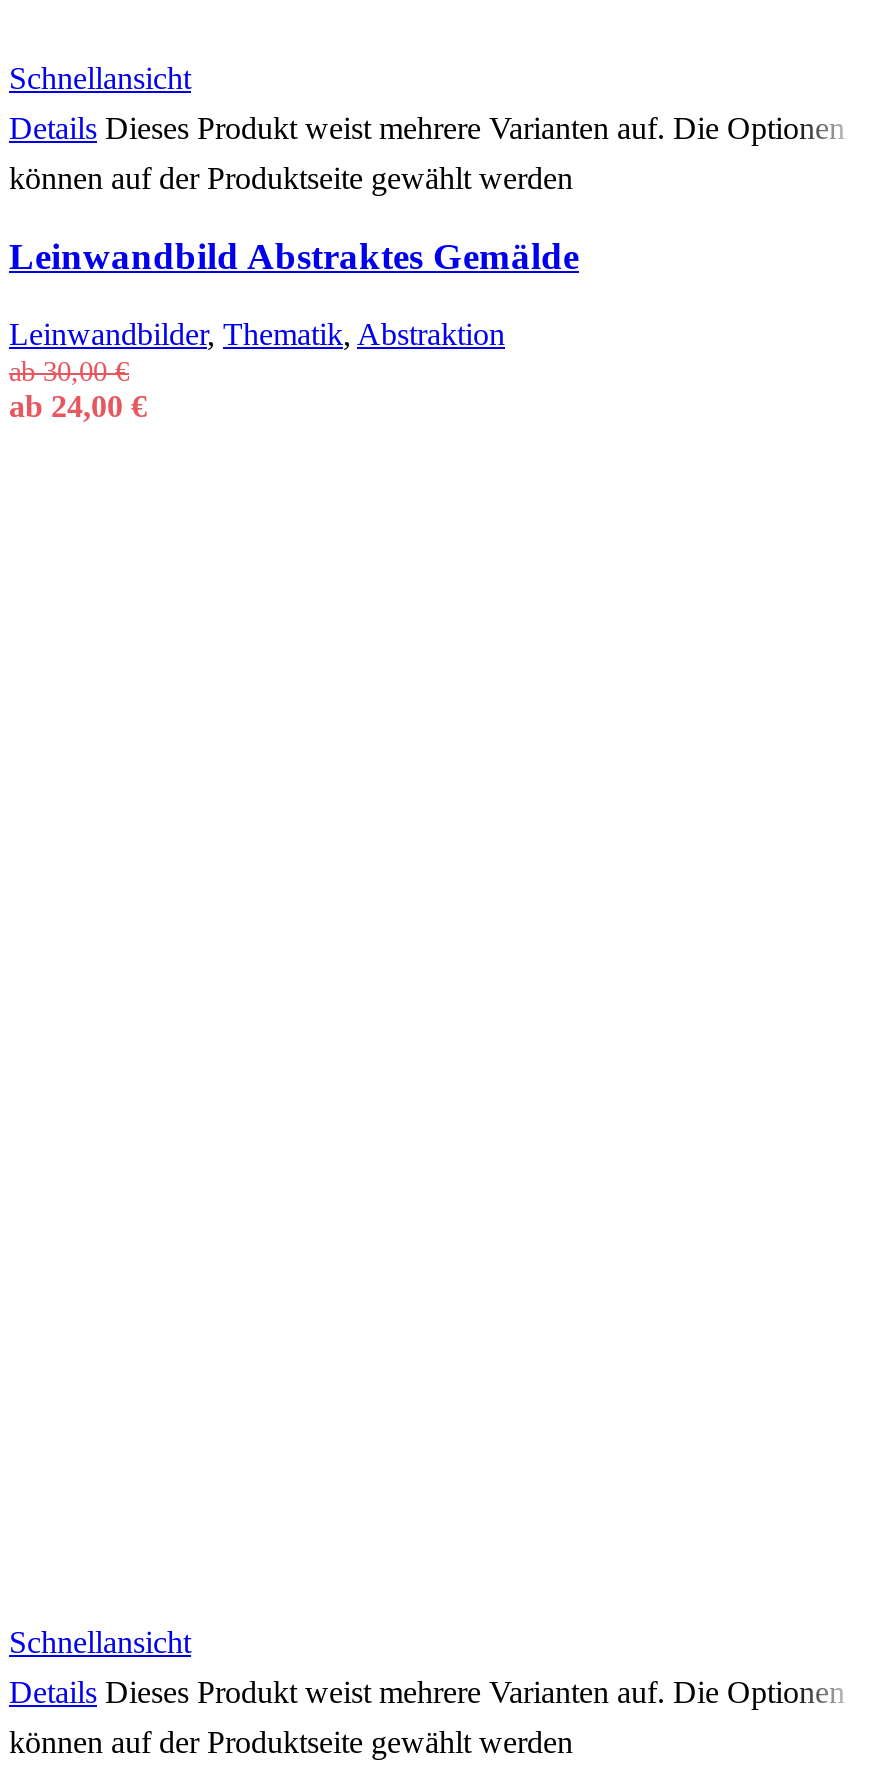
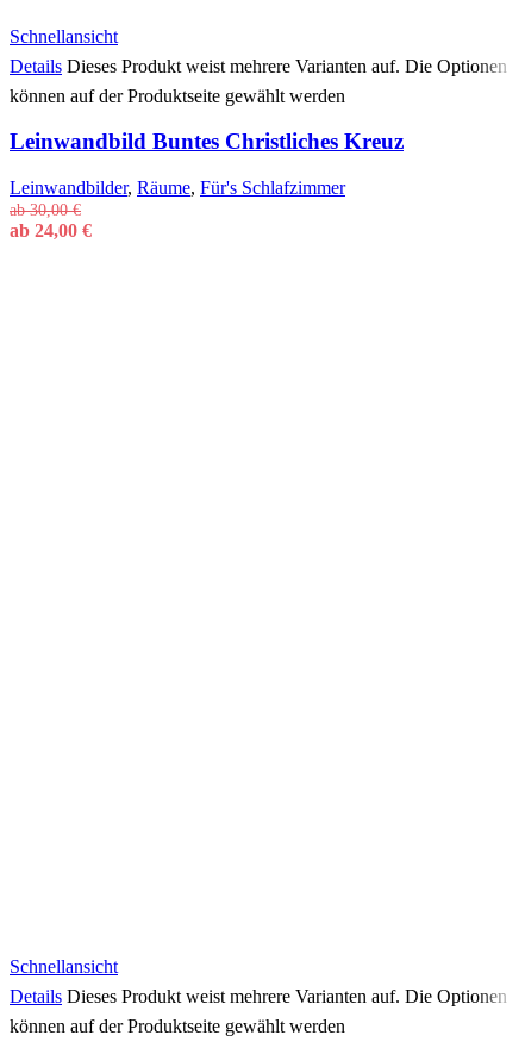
[9,236,579,278] Leinwandbild Abstraktes Gemälde -> [10,129,404,154] Leinwandbild Buntes Christliches Kreuz
[9,317,505,351] Leinwandbilder, Thematik, Abstraktion -> [10,177,345,198] Leinwandbilder, Räume, Für's Schlafzimmer

